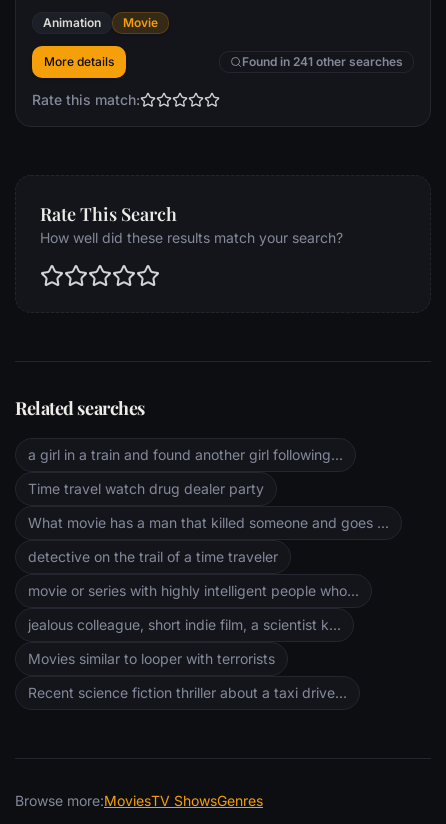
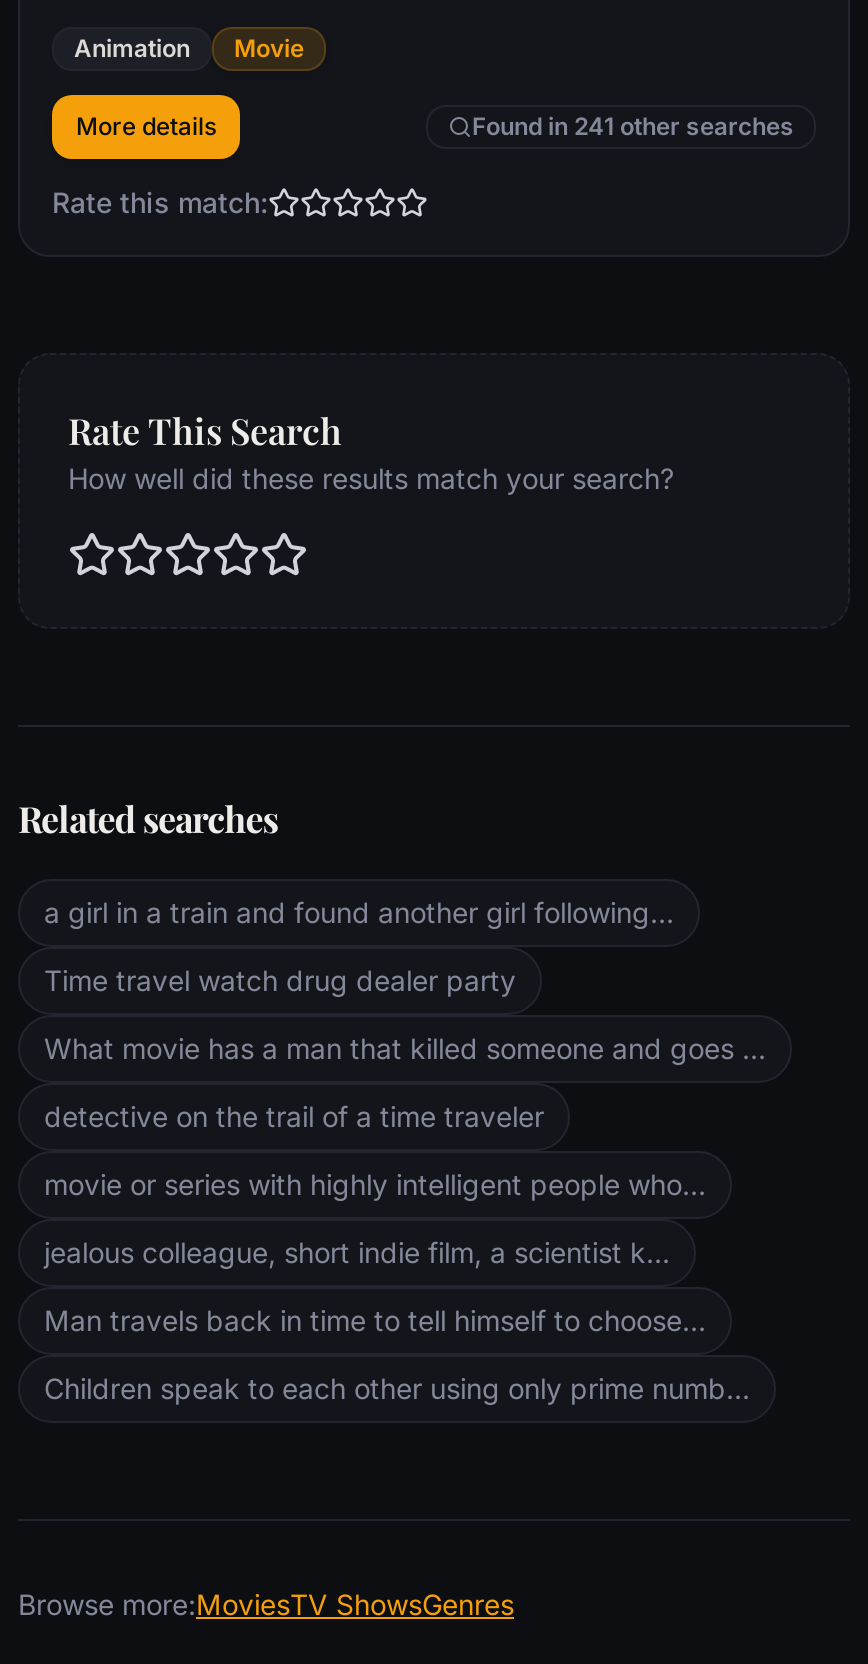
[28,650,275,667] Movies similar to looper with terrorists -> [44,1302,706,1336] Man travels back in time to tell himself to choose...
[28,684,347,701] Recent science fiction thriller about a taxi drive... -> [44,1370,750,1404] Children speak to each other using only prime numb...

